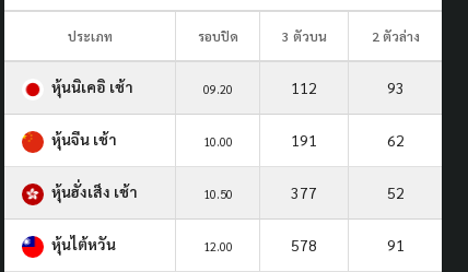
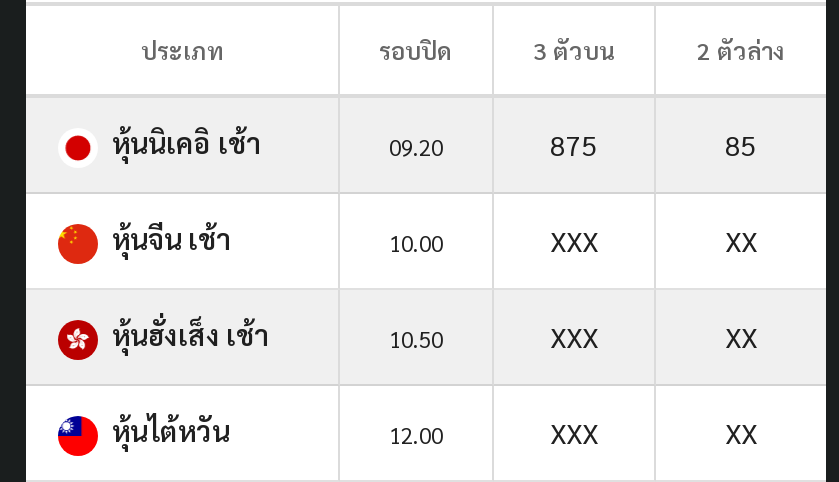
[291,77,317,97] 112 -> [550,126,598,162] 875
[387,77,404,97] 93 -> [725,126,757,162] 85
[291,130,404,149] 191 | 62 -> [550,222,757,258] XXX | XX
[291,182,404,202] 377 | 52 -> [550,318,757,354] XXX | XX
[291,235,404,254] 578 | 91 -> [550,414,757,450] XXX | XX

